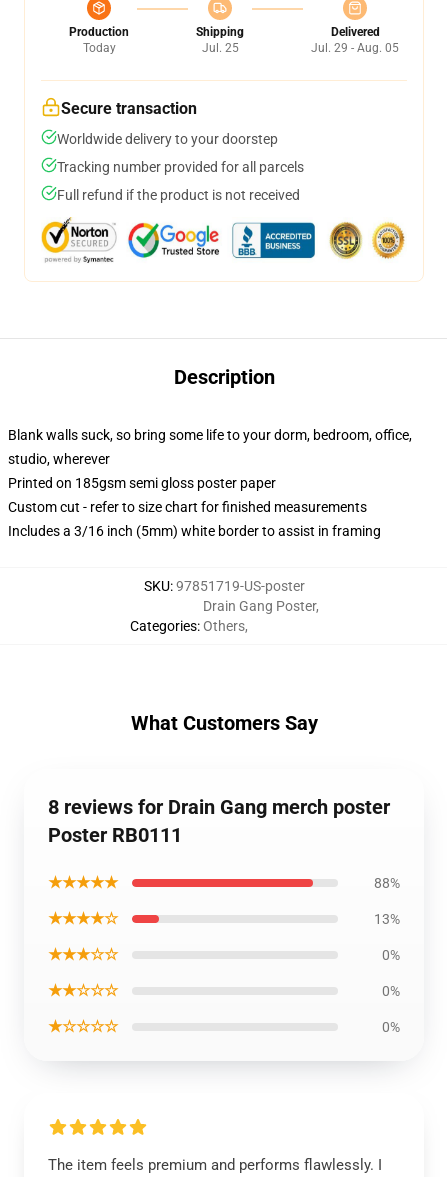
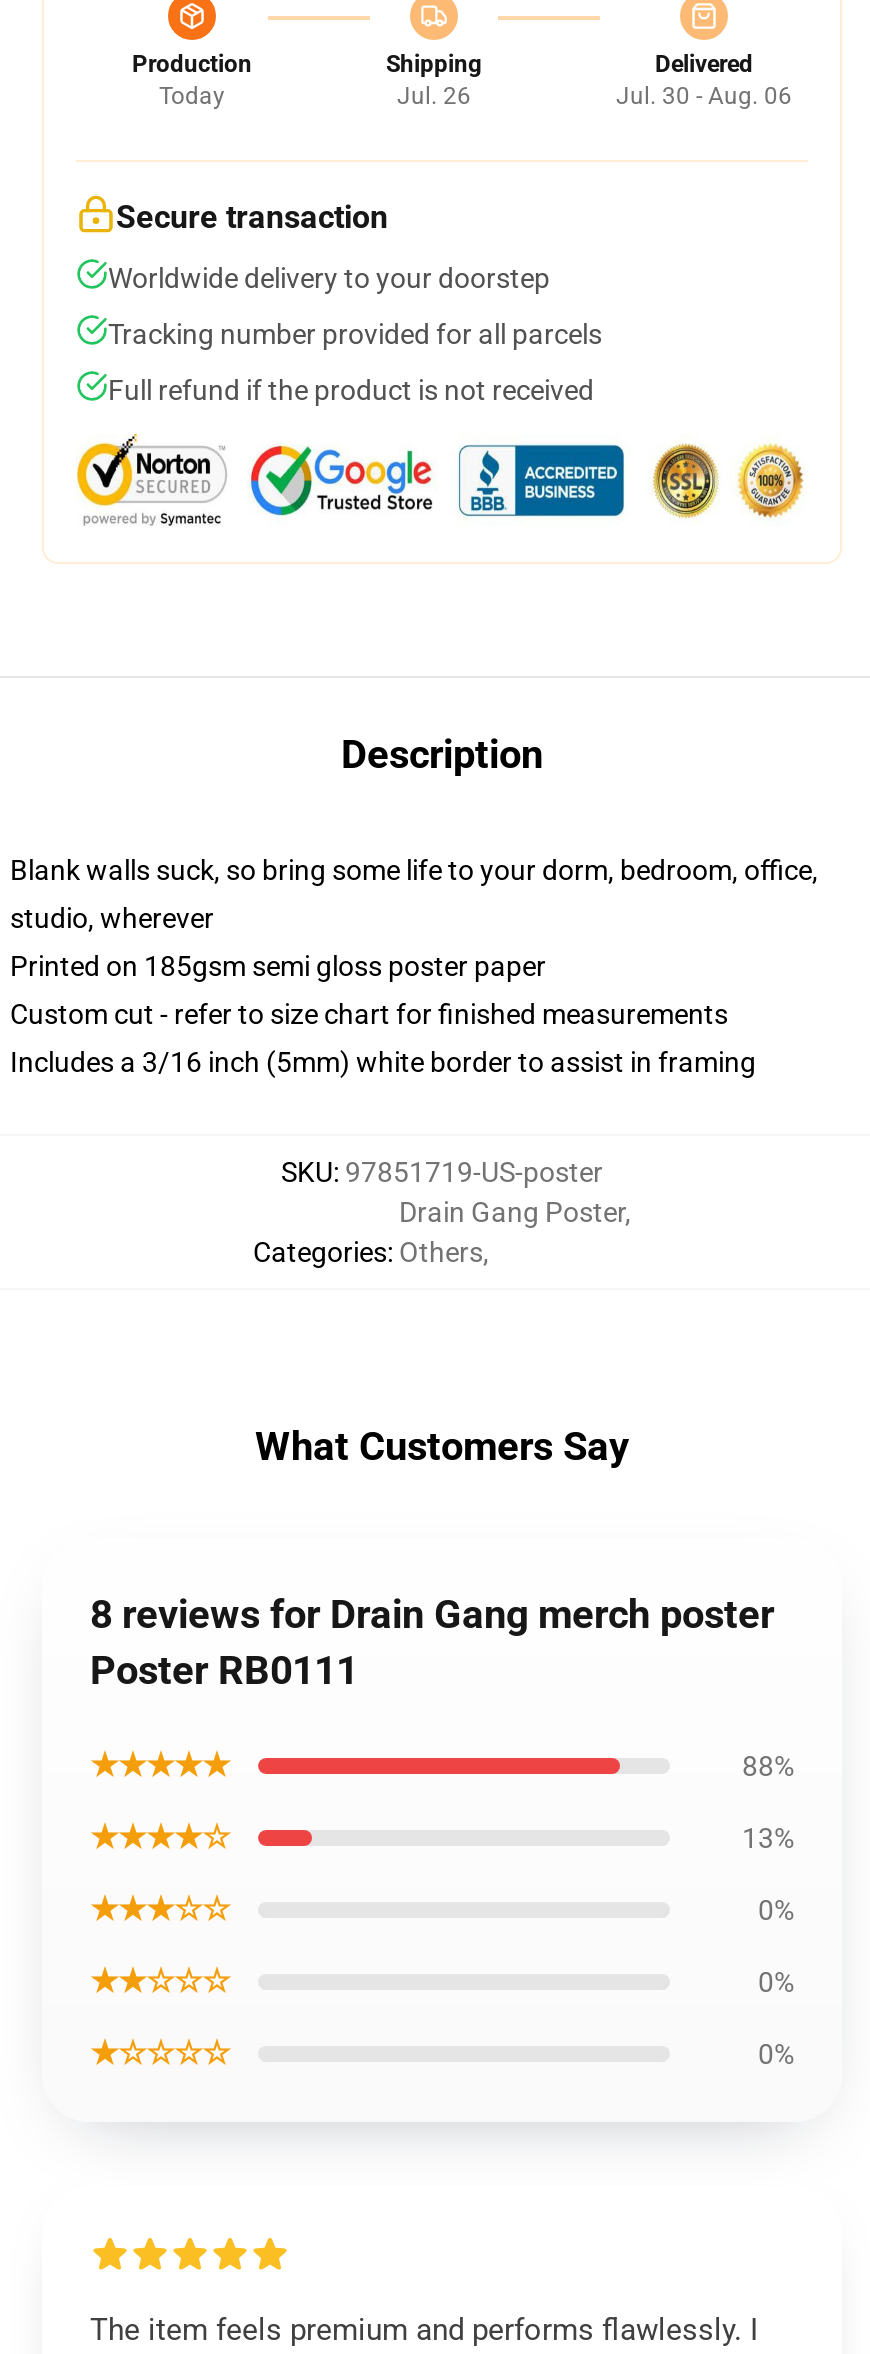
[201,41,238,55] Jul. 25 -> [397,82,471,110] Jul. 26
[311,41,399,55] Jul. 29 - Aug. 05 -> [616,82,792,110] Jul. 30 - Aug. 06

